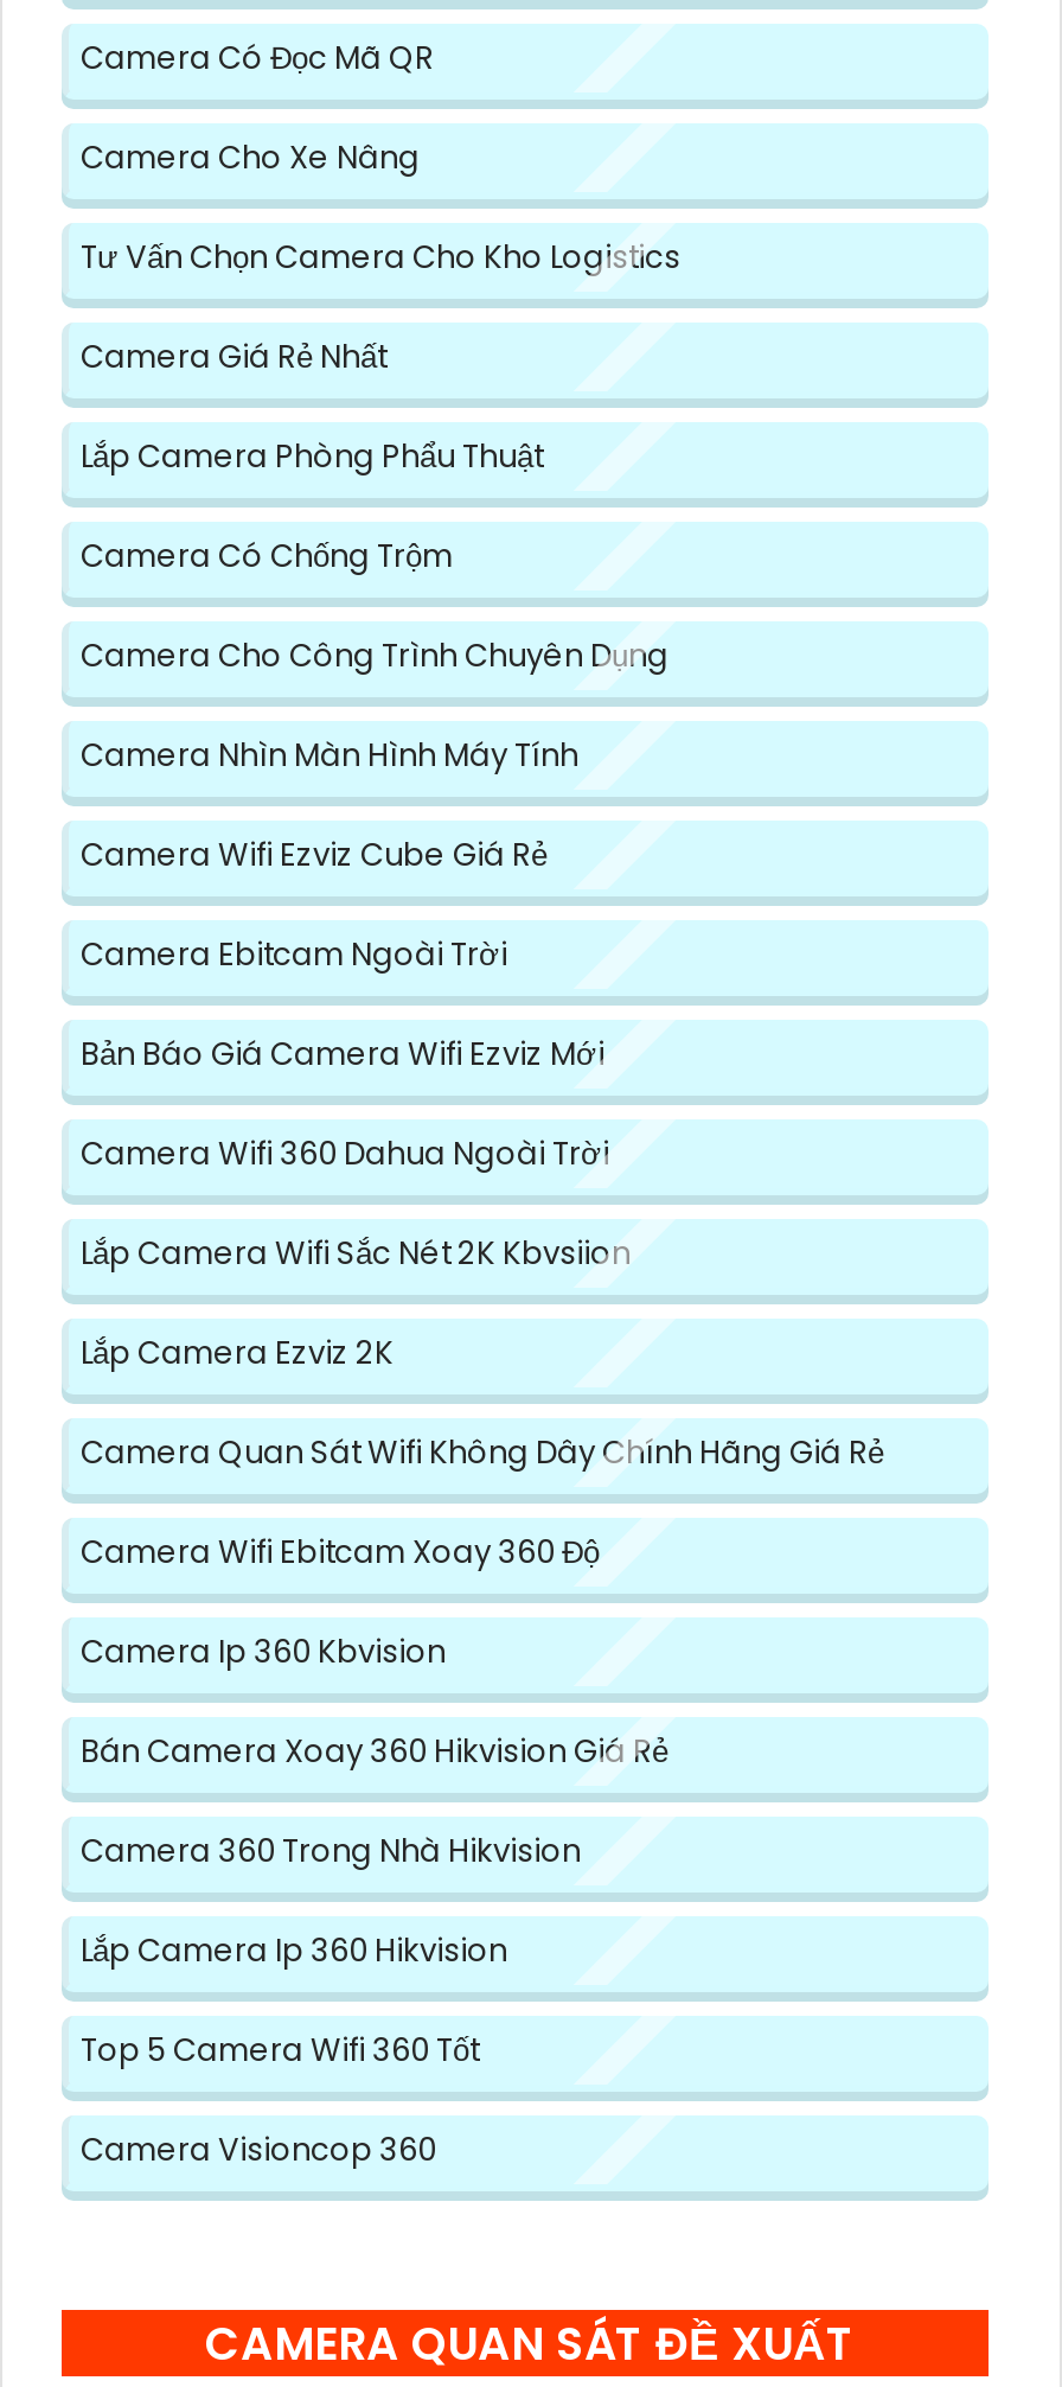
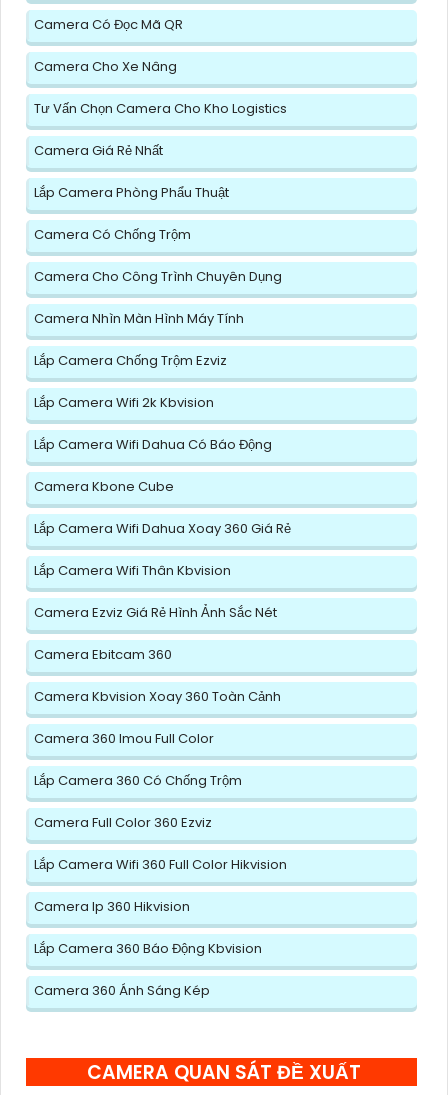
[81,831,884,2171] Camera Wifi Ezviz Cube Giá Rẻ | Camera Ebitcam Ngoài Trời | Bản Báo Giá Camera Wifi Ezviz Mới | Camera Wifi 360 Dahua Ngoài Trời | Lắp Camera Wifi Sắc Nét 2K Kbvsiion | Lắp Camera Ezviz 2K | Camera Quan Sát Wifi Không Dây Chính Hãng Giá Rẻ | Camera Wifi Ebitcam Xoay 360 Độ | Camera Ip 360 Kbvision | Bán Camera Xoay 360 Hikvision Giá Rẻ | Camera 360 Trong Nhà Hikvision | Lắp Camera Ip 360 Hikvision | Top 5 Camera Wifi 360 Tốt | Camera Visioncop 360 -> [34,351,291,1000] Lắp Camera Chống Trộm Ezviz | Lắp Camera Wifi 2k Kbvision | Lắp Camera Wifi Dahua Có Báo Động | Camera Kbone Cube | Lắp Camera Wifi Dahua Xoay 360 Giá Rẻ | Lắp Camera Wifi Thân Kbvision | Camera Ezviz Giá Rẻ Hình Ảnh Sắc Nét | Camera Ebitcam 360 | Camera Kbvision Xoay 360 Toàn Cảnh | Camera 360 Imou Full Color | Lắp Camera 360 Có Chống Trộm | Camera Full Color 360 Ezviz | Lắp Camera Wifi 360 Full Color Hikvision | Camera Ip 360 Hikvision | Lắp Camera 360 Báo Động Kbvision | Camera 360 Ánh Sáng Kép

